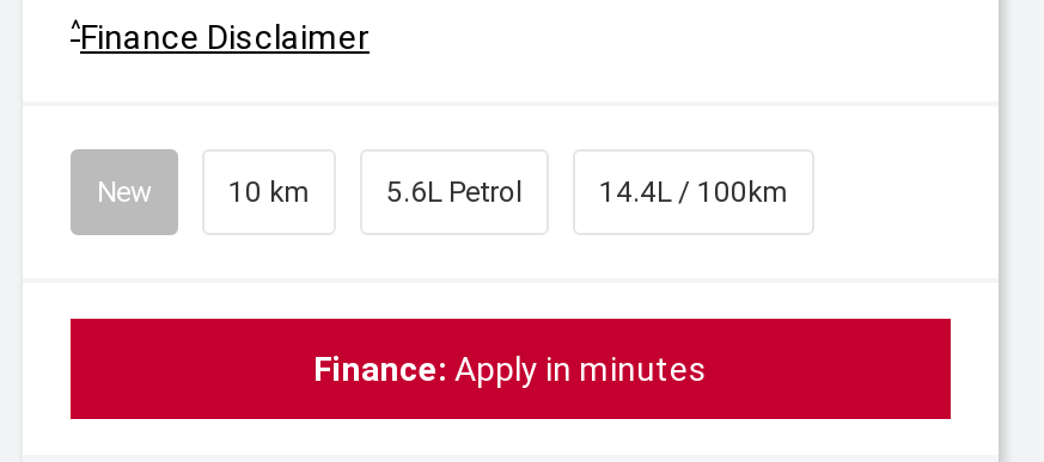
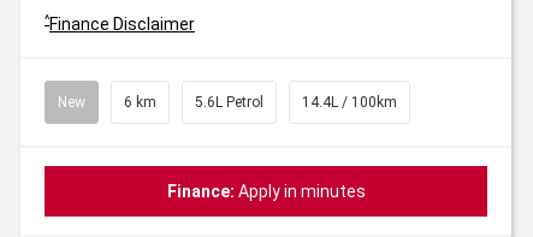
[228,175,310,209] 10 km -> [124,94,156,111] 6 km

